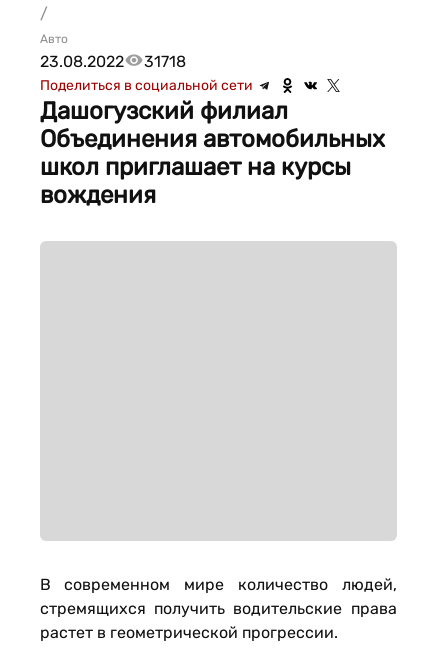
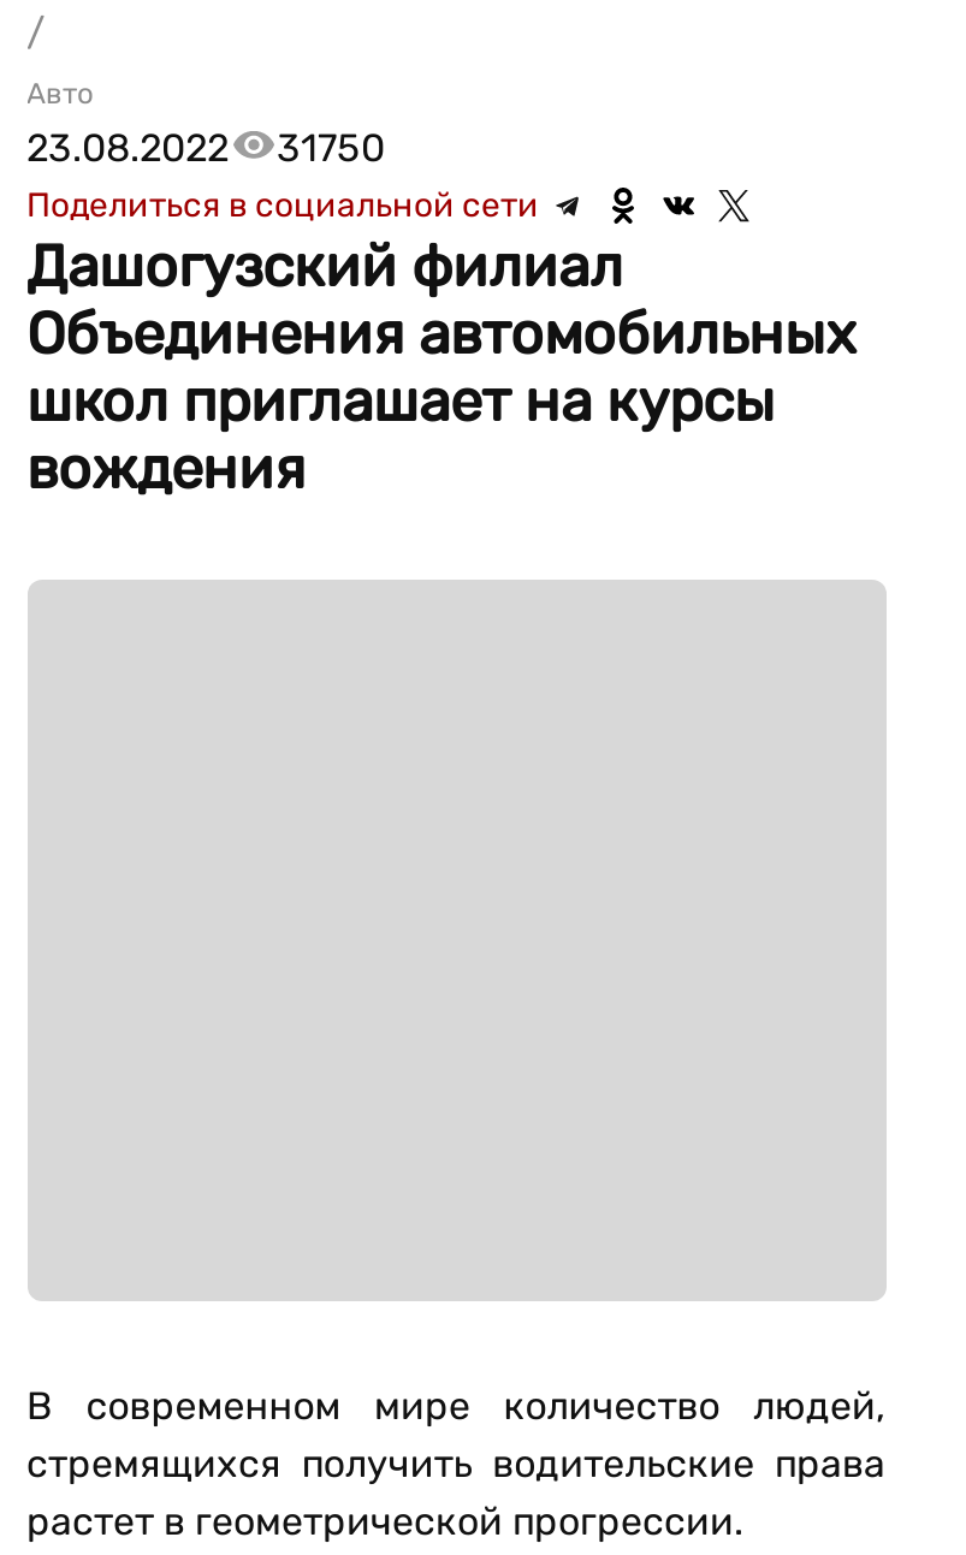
[39,52,185,71] 23.08.2022 31718 -> [26,125,385,171] 23.08.2022 31750

